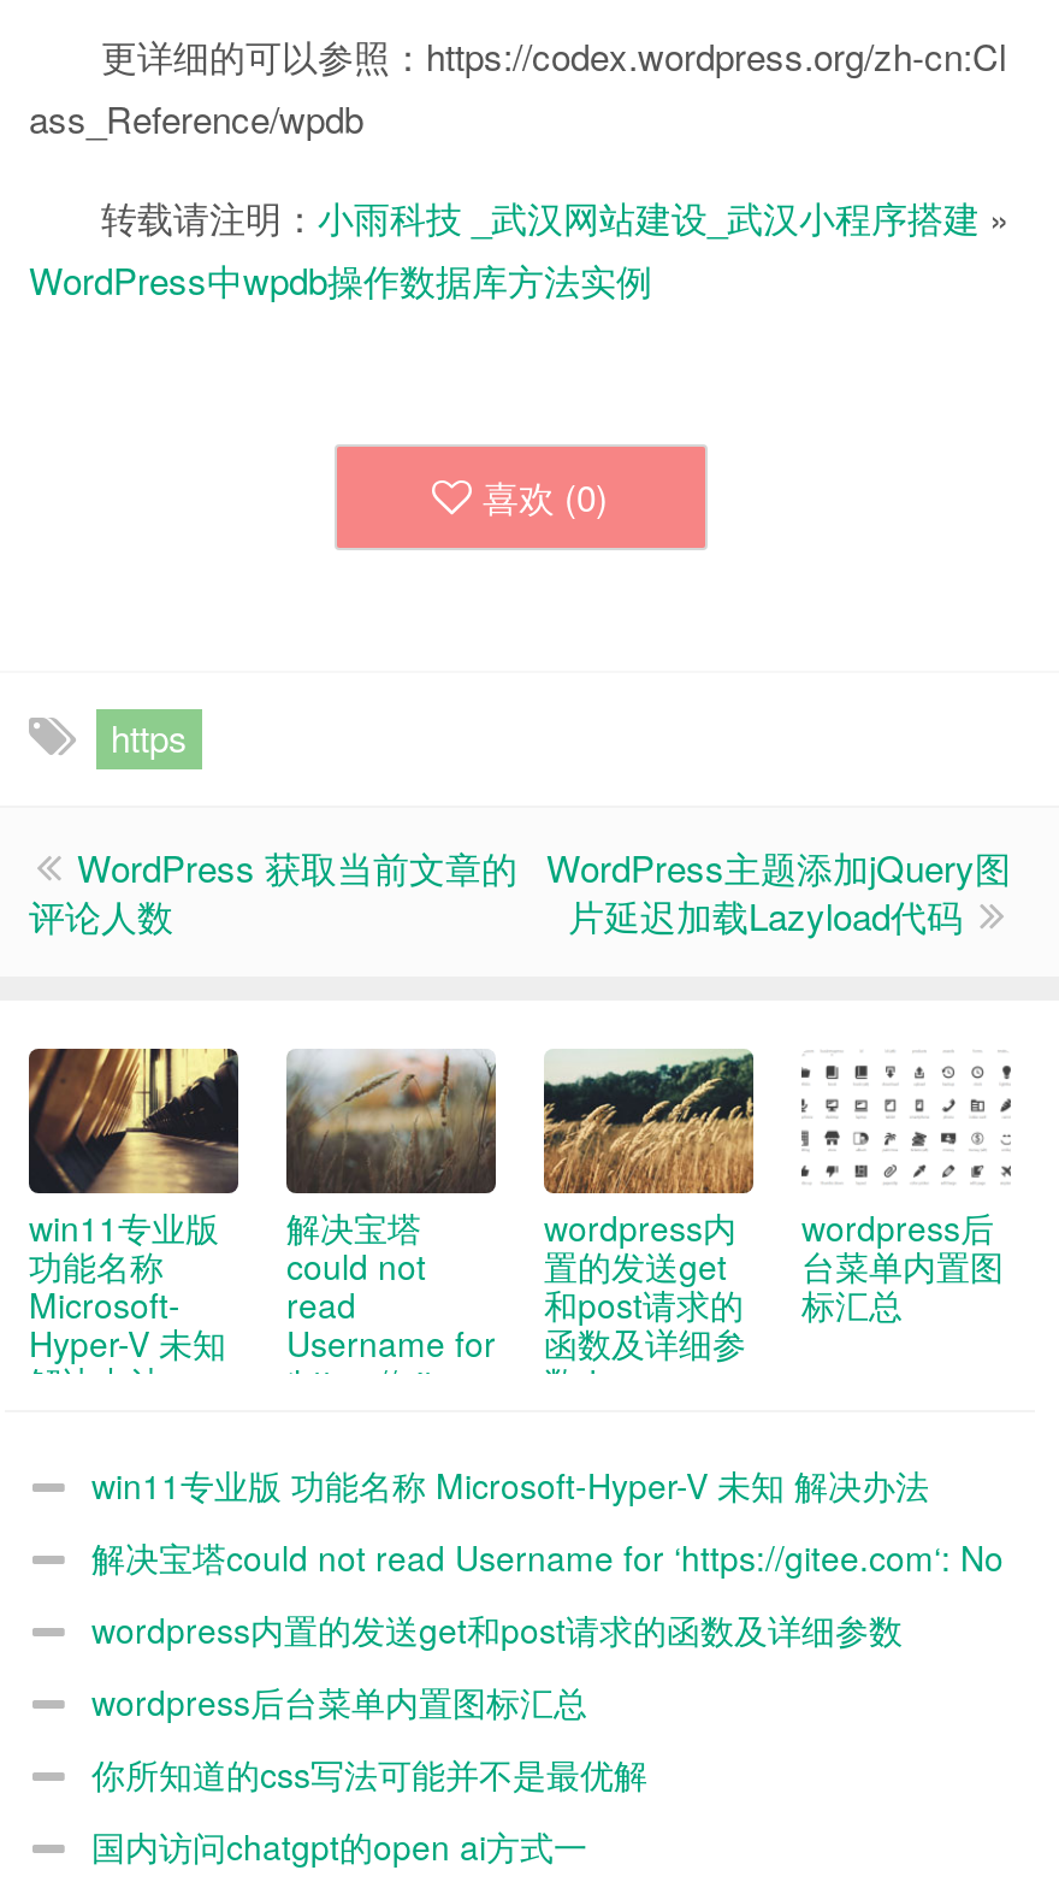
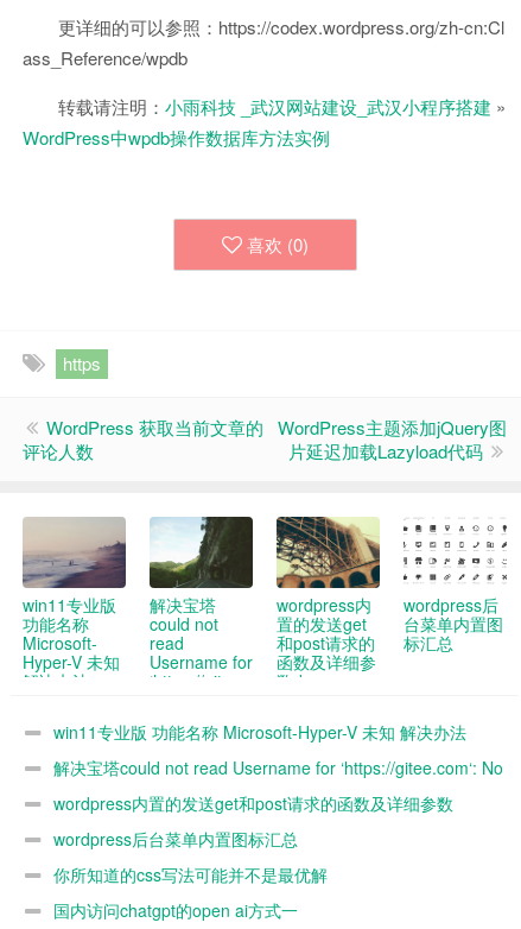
[26,1046,238,1196] [image] -> [21,517,127,589] [image]
[284,1049,498,1181] [image] -> [148,516,254,587] [image]
[542,1049,756,1196] [image] -> [275,516,381,589] [image]

